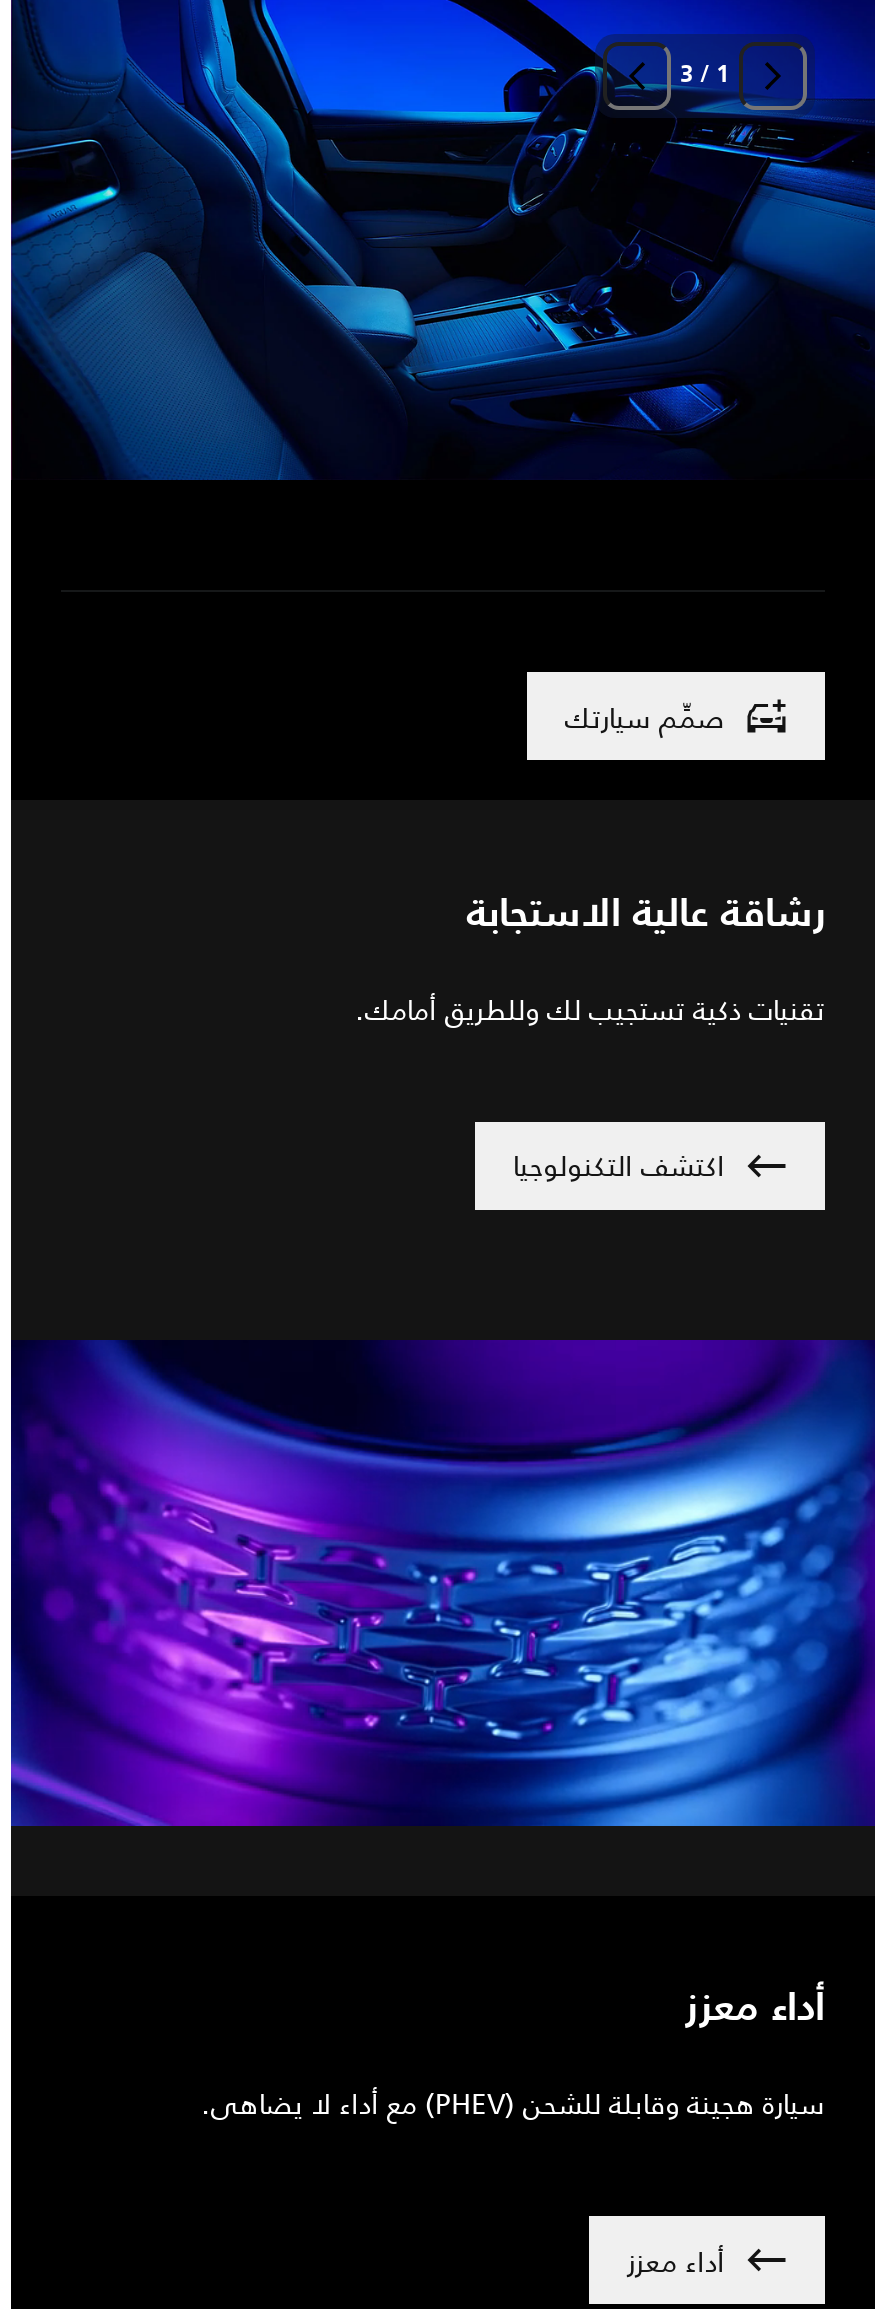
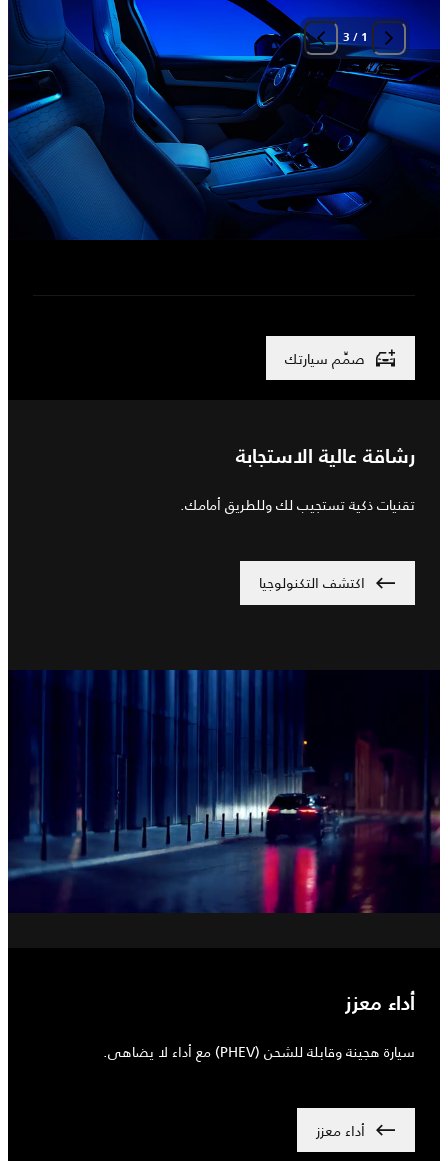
[9,1338,877,1828] [image] -> [7,669,441,914] [image]

